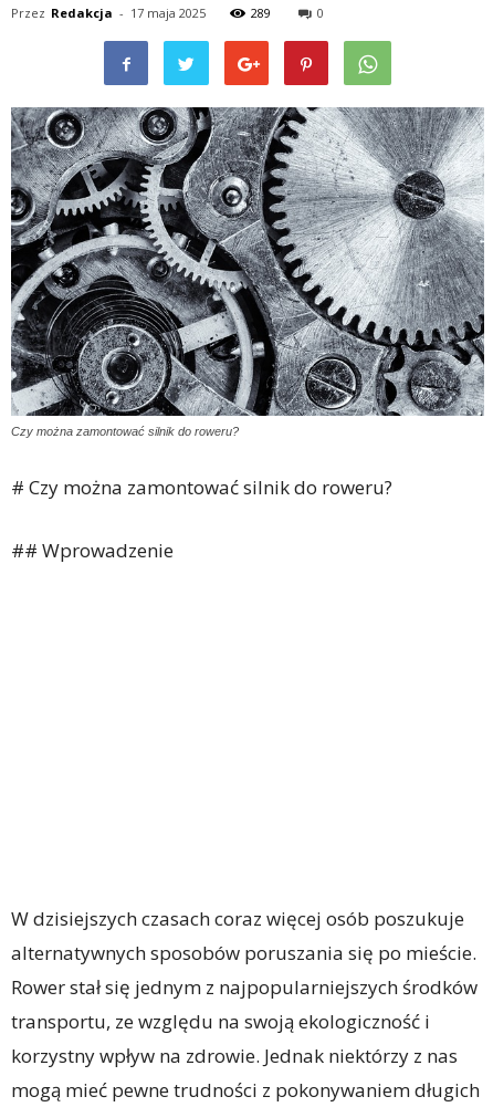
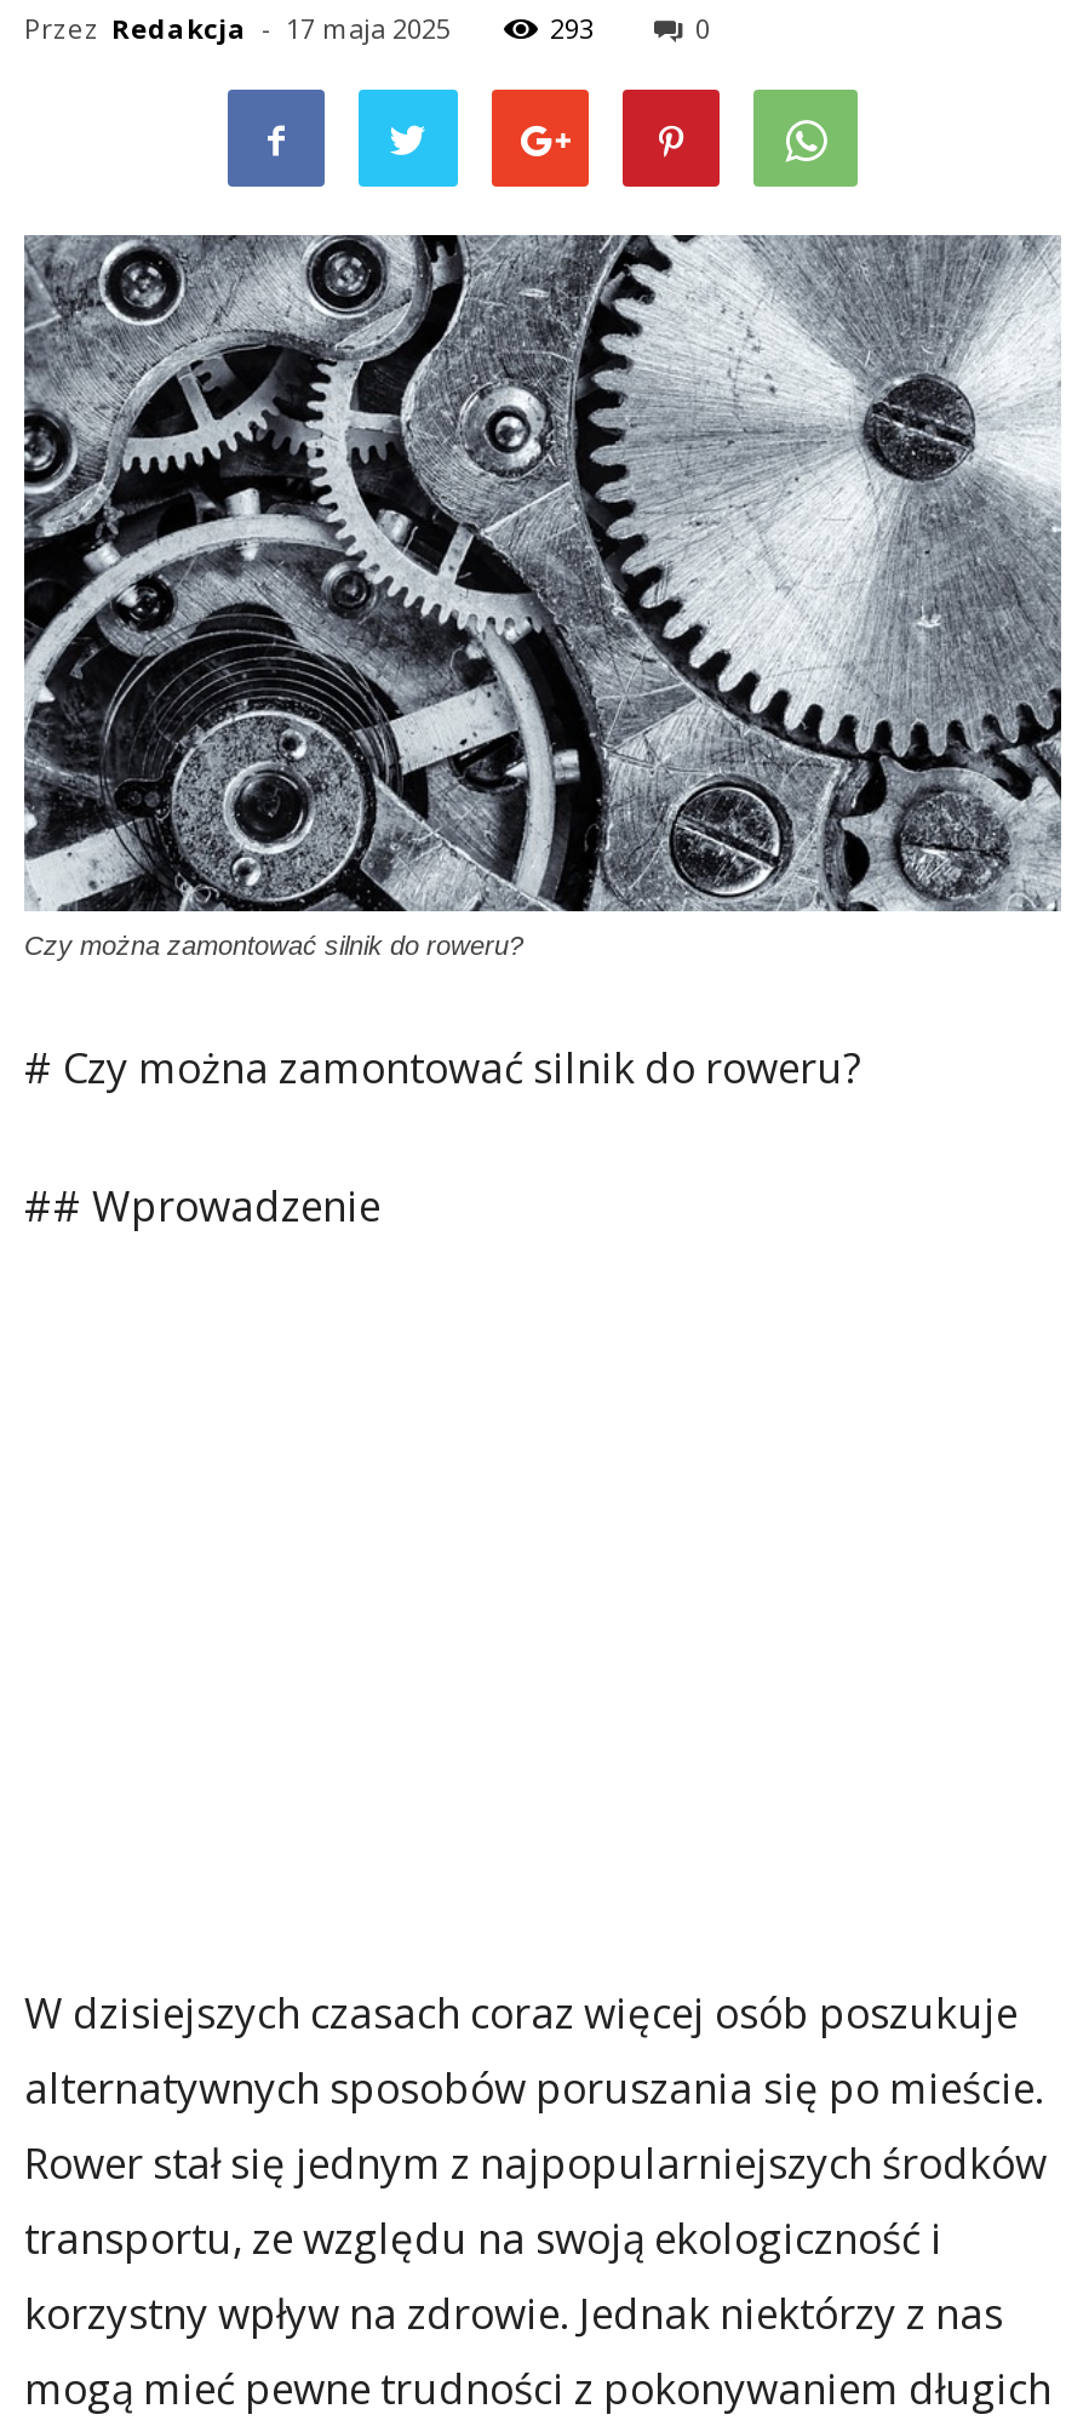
[251,4,271,21] 289 -> [550,10,594,46] 293

